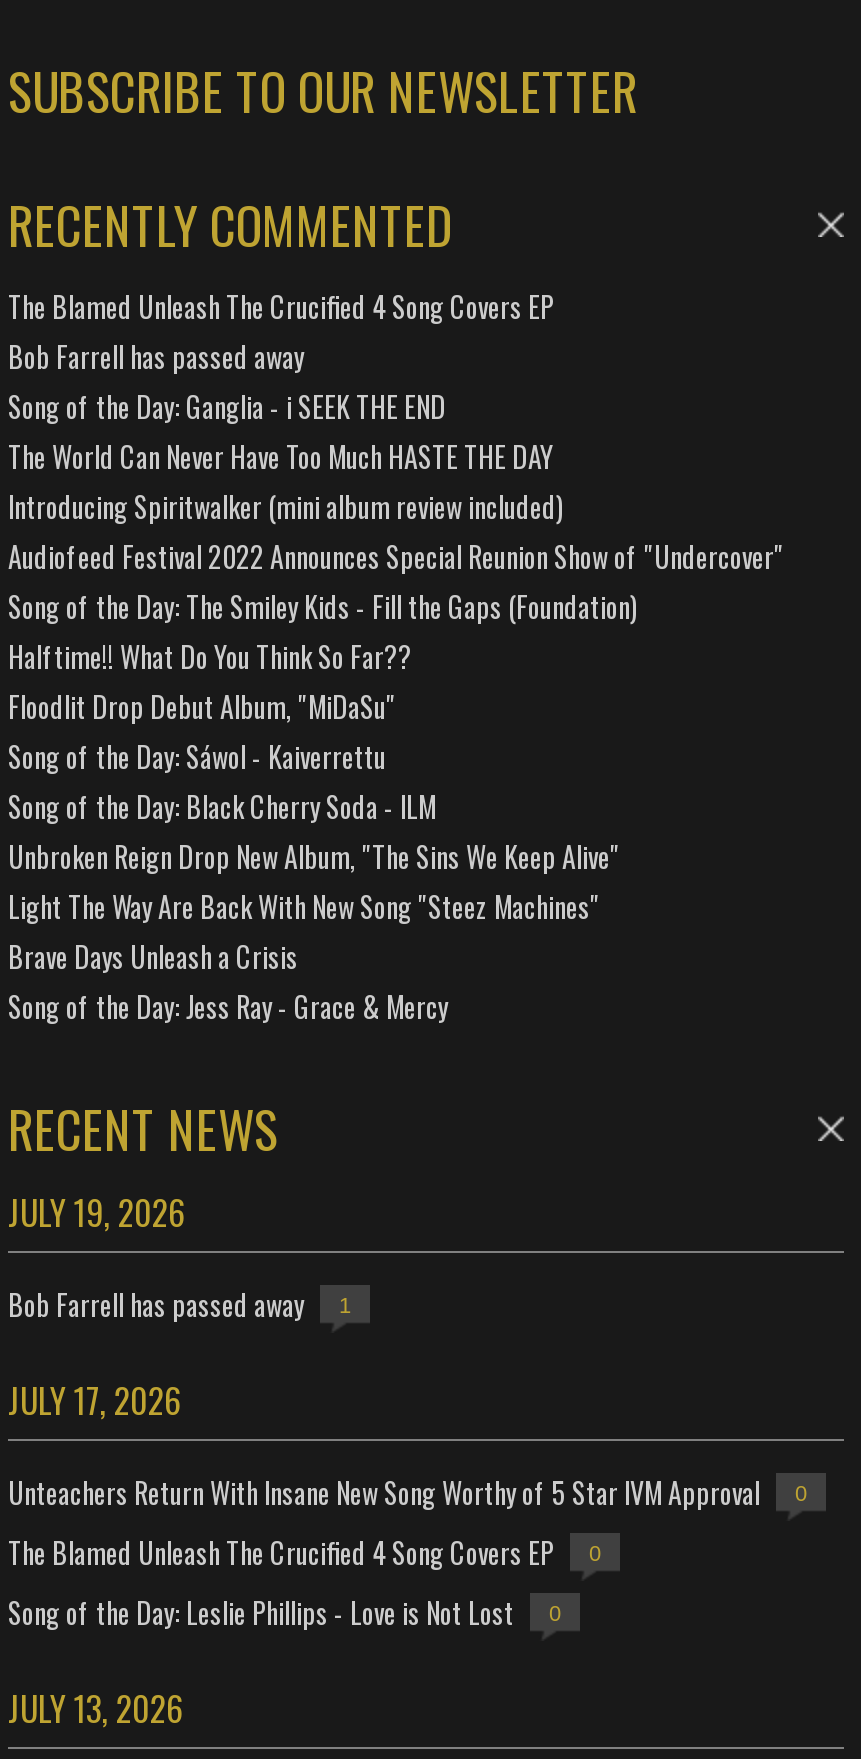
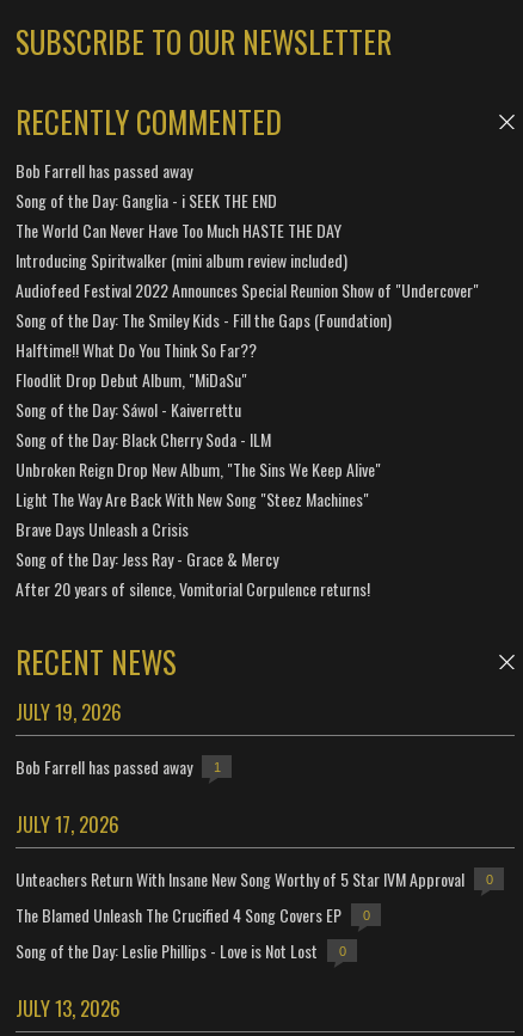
[8,285,554,327] The Blamed Unleash The Crucified 4 Song Covers EP -> none
moved [8,335,784,1027] -> [16,158,479,571]: Bob Farrell has passed away | Song of the Day: Ganglia - i SEEK THE END | The World Can Never Have Too Much HASTE THE DAY | ... | Brave Days Unleash a Crisis | Song of the Day: Jess Ray - Grace & Mercy
none -> [16,576,370,601] After 20 years of silence, Vomitorial Corpulence returns!

